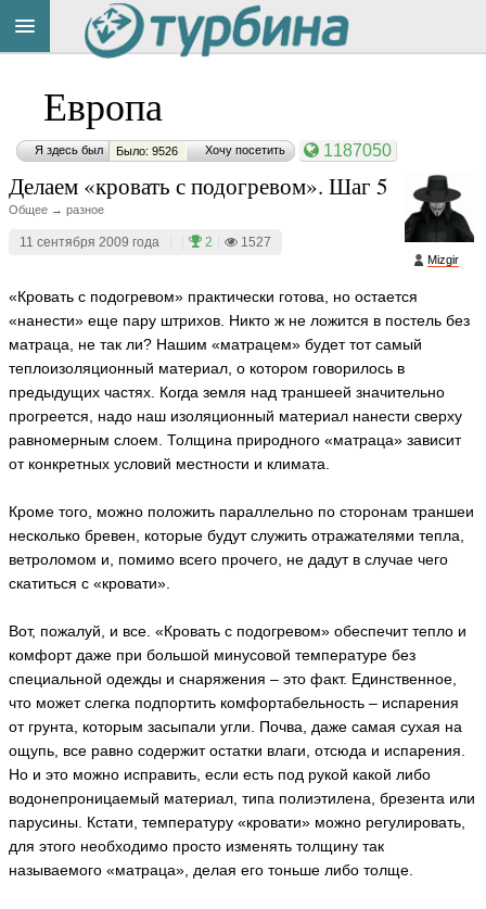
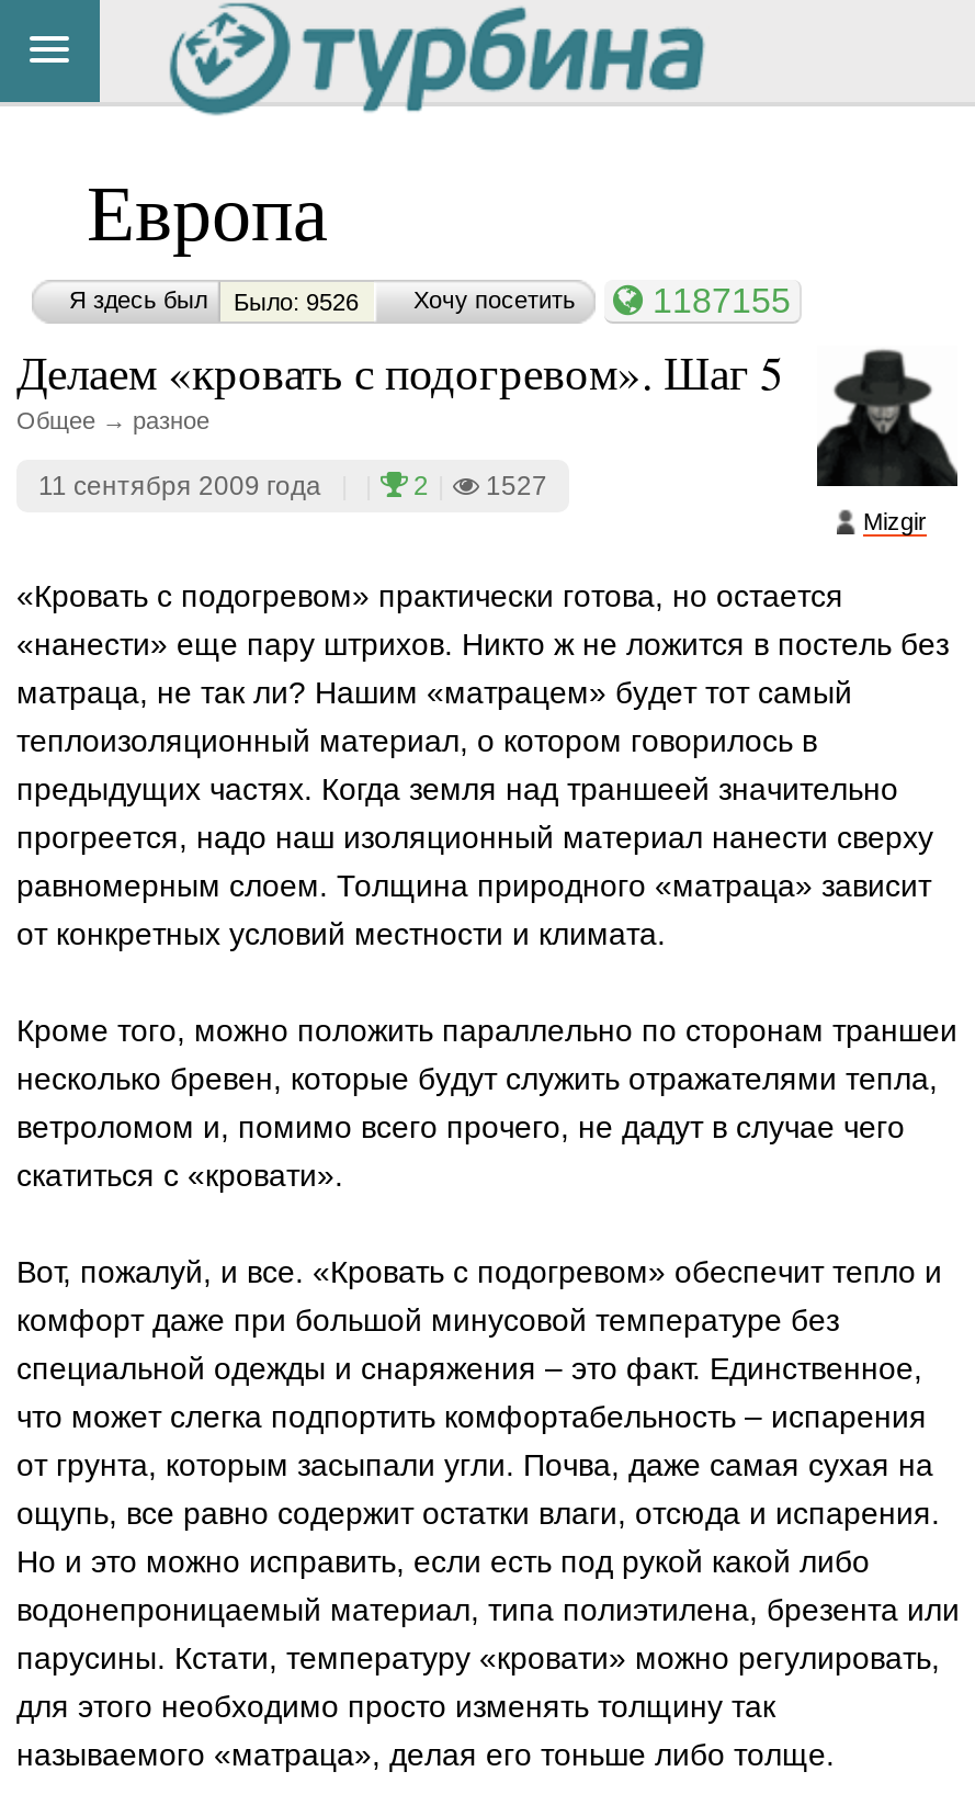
[323,141,392,160] 1187050 -> [653,282,791,319] 1187155

